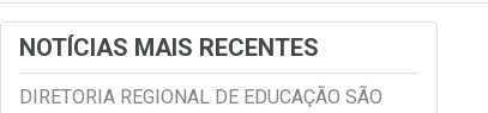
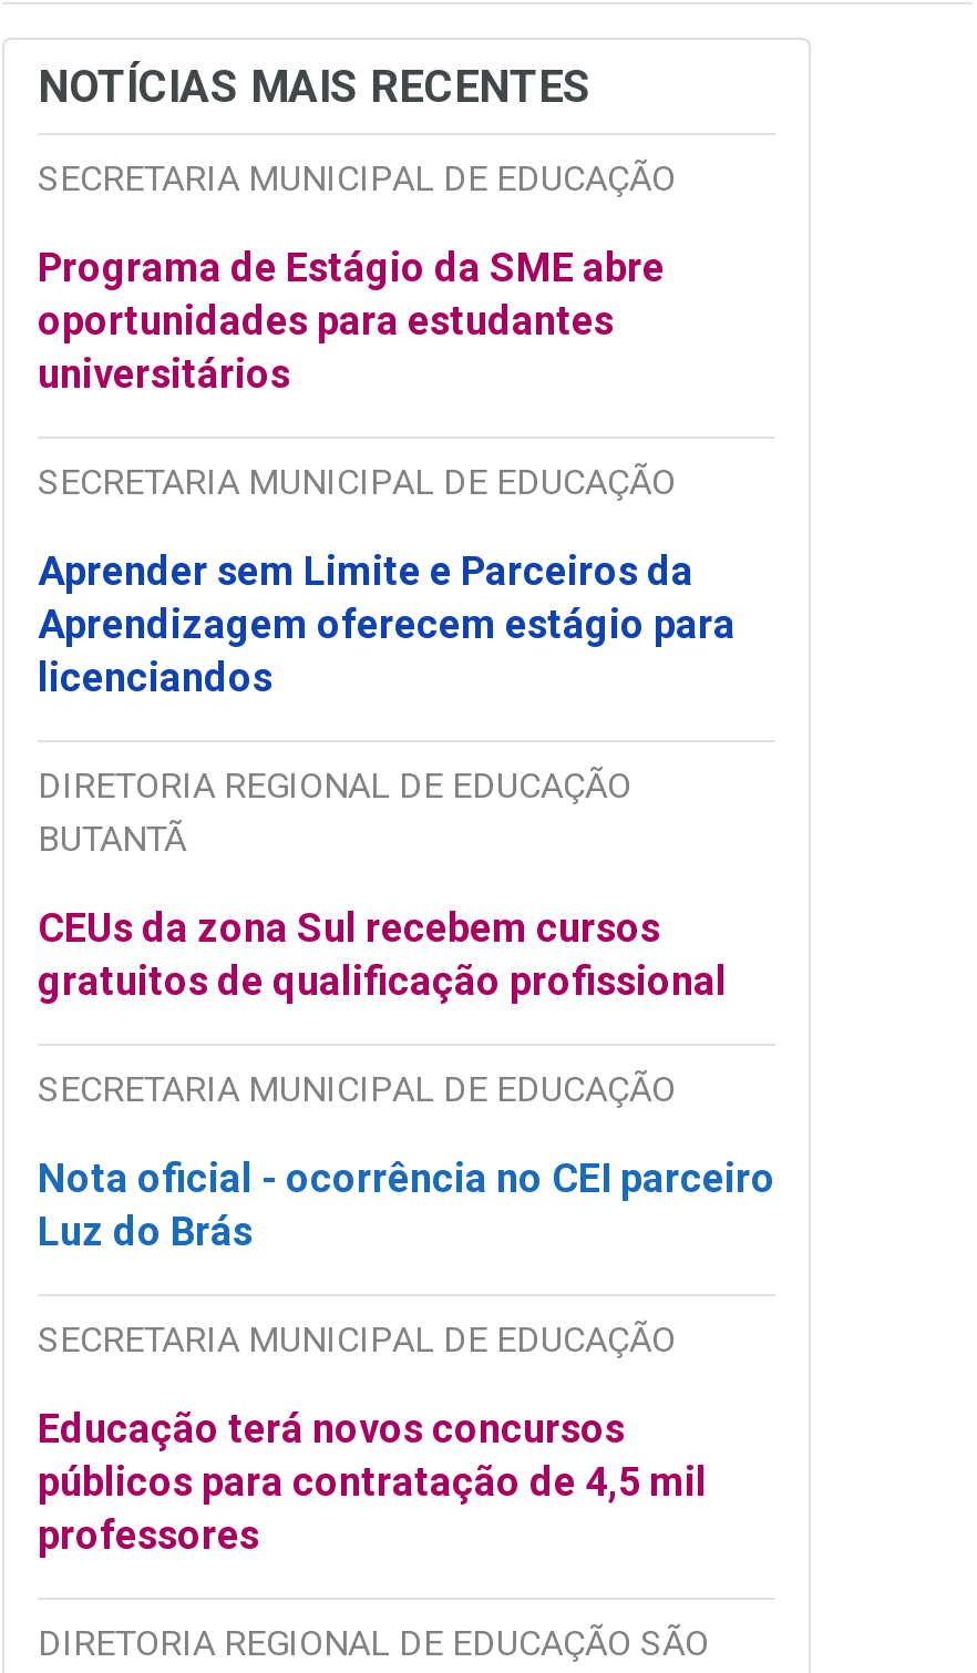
none -> [38,157,775,1558] SECRETARIA MUNICIPAL DE EDUCAÇÃO | Programa de Estágio da SME abre | oportunidades para estudantes | universitários | SECRETARIA MUNICIPAL DE EDUCAÇÃO | Aprender sem Limite e Parceiros da | Aprendizagem oferecem estágio para | licenciandos | DIRETORIA REGIONAL DE EDUCAÇÃO | BUTANTÃ | CEUs da zona Sul recebem cursos | gratuitos de qualificação profissional | SECRETARIA MUNICIPAL DE EDUCAÇÃO | Nota oficial - ocorrência no CEI parceiro | Luz do Brás | SECRETARIA MUNICIPAL DE EDUCAÇÃO | Educação terá novos concursos | públicos para contratação de 4,5 mil | professores

